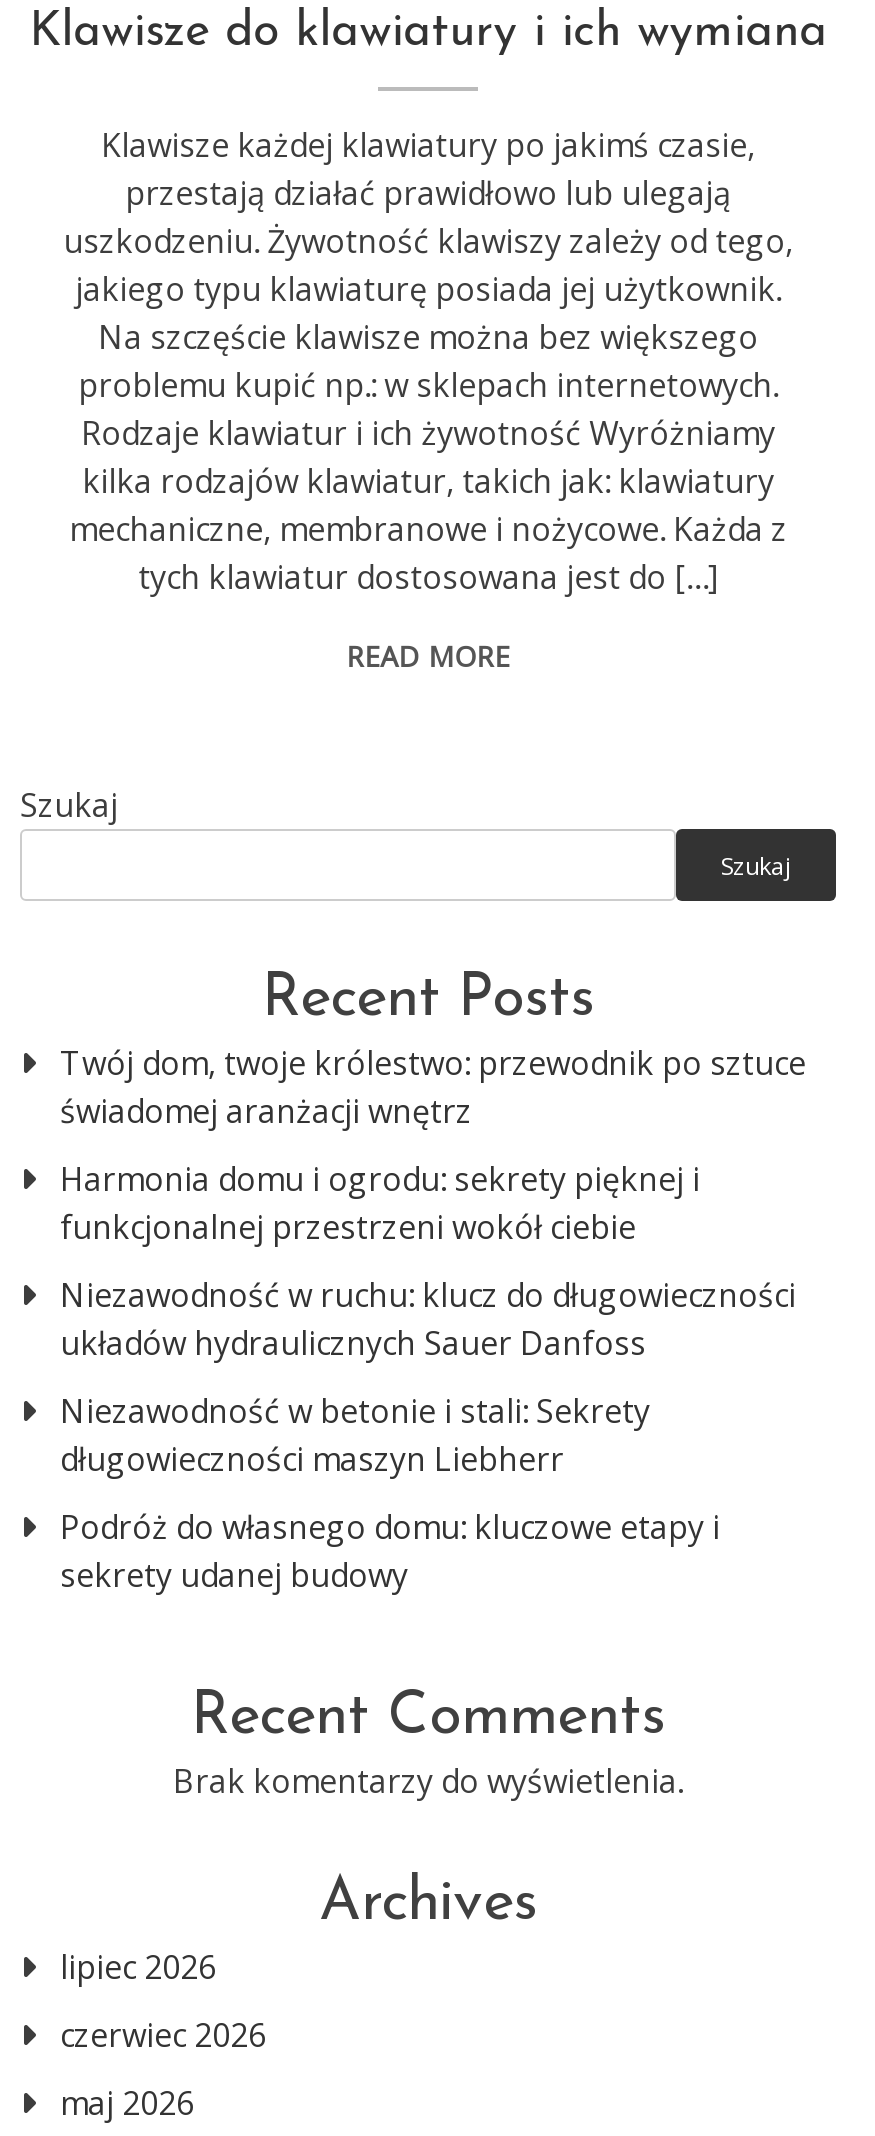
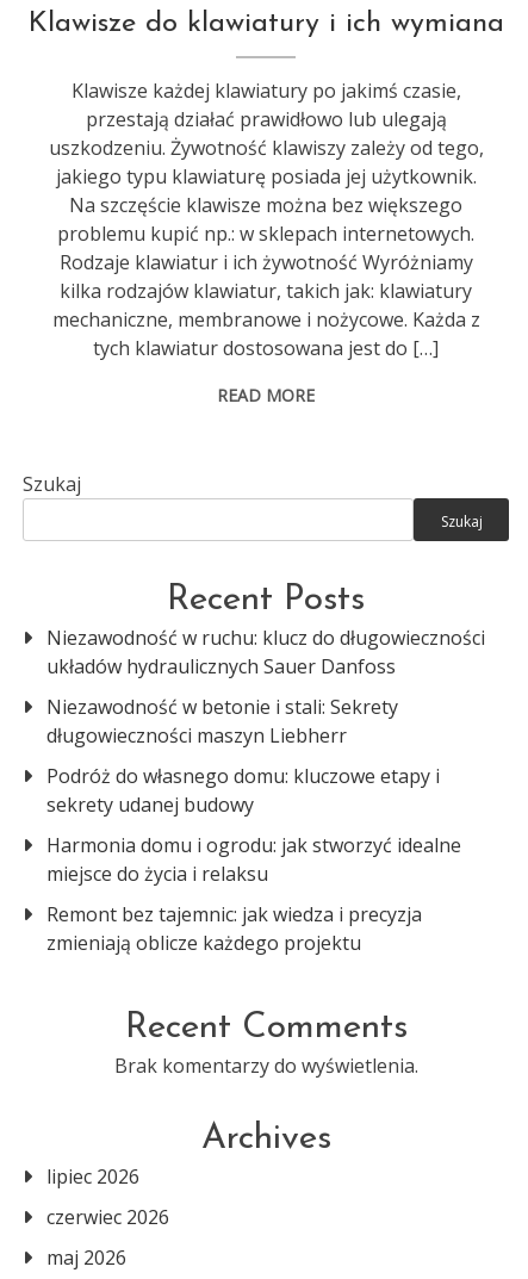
[60,1041,806,1249] Twój dom, twoje królestwo: przewodnik po sztuce | świadomej aranżacji wnętrz | Harmonia domu i ogrodu: sekrety pięknej i | funkcjonalnej przestrzeni wokół ciebie -> none
moved [60,1273,796,1597] -> [46,625,485,818]: Niezawodność w ruchu: klucz do długowieczności | układów hydraulicznych Sauer Danfoss | Niezawodność w betonie i stali: Sekrety | długowieczności maszyn Liebherr | Podróż do własnego domu: kluczowe etapy i | sekrety udanej budowy
none -> [46,832,461,956] Harmonia domu i ogrodu: jak stworzyć idealne | miejsce do życia i relaksu | Remont bez tajemnic: jak wiedza i precyzja | zmieniają oblicze każdego projektu

